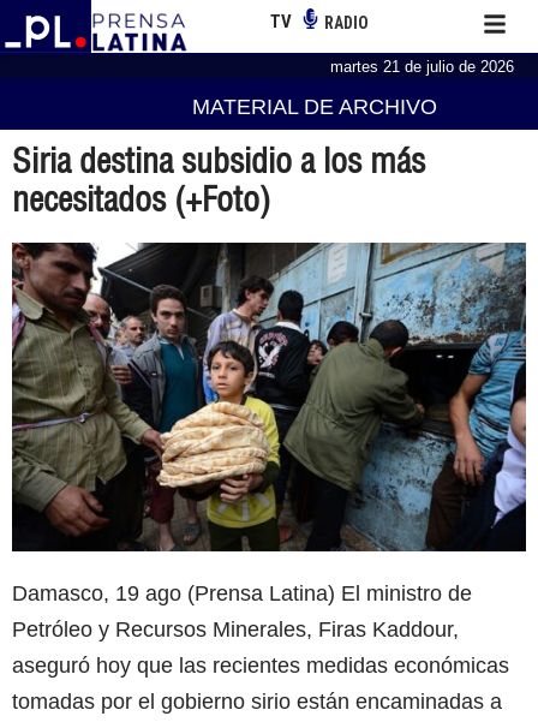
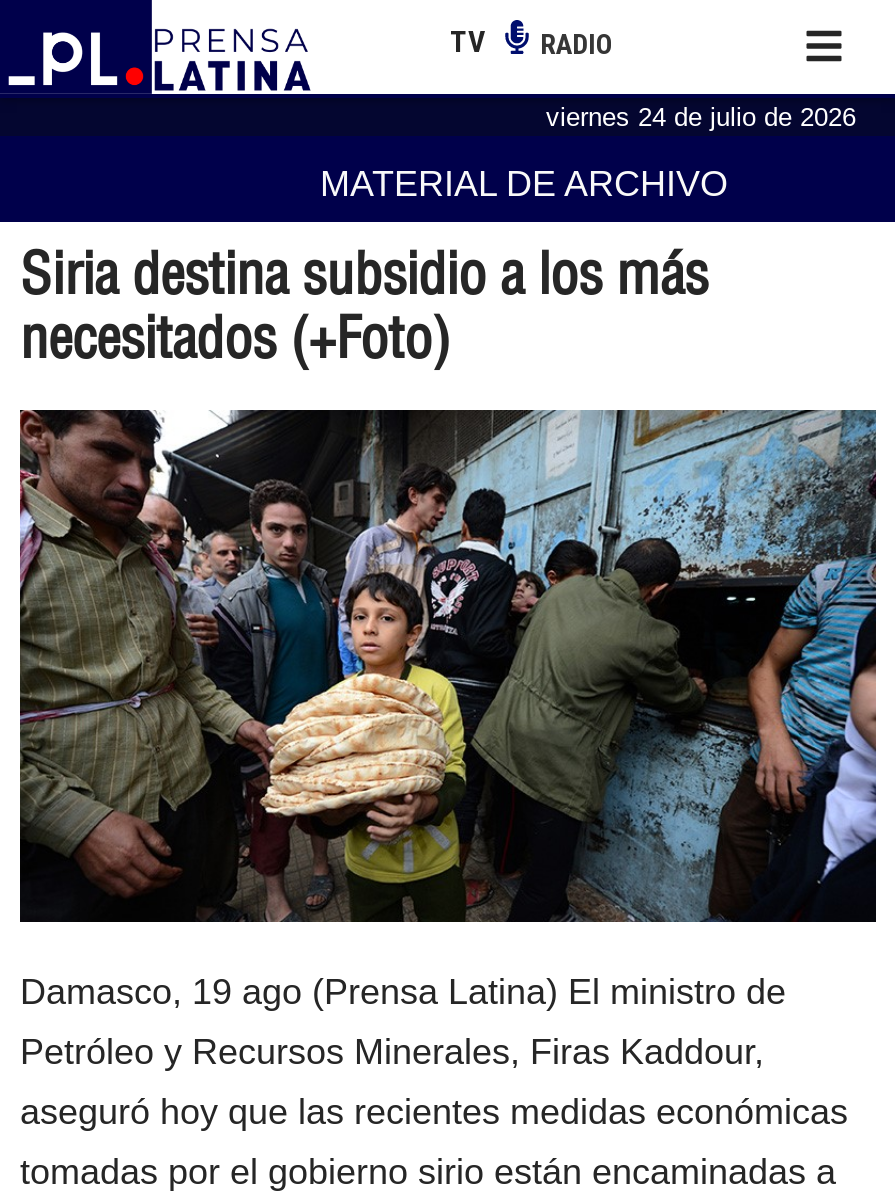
[330,57,514,75] martes 21 de julio de 2026 -> [546,101,856,131] viernes 24 de julio de 2026

